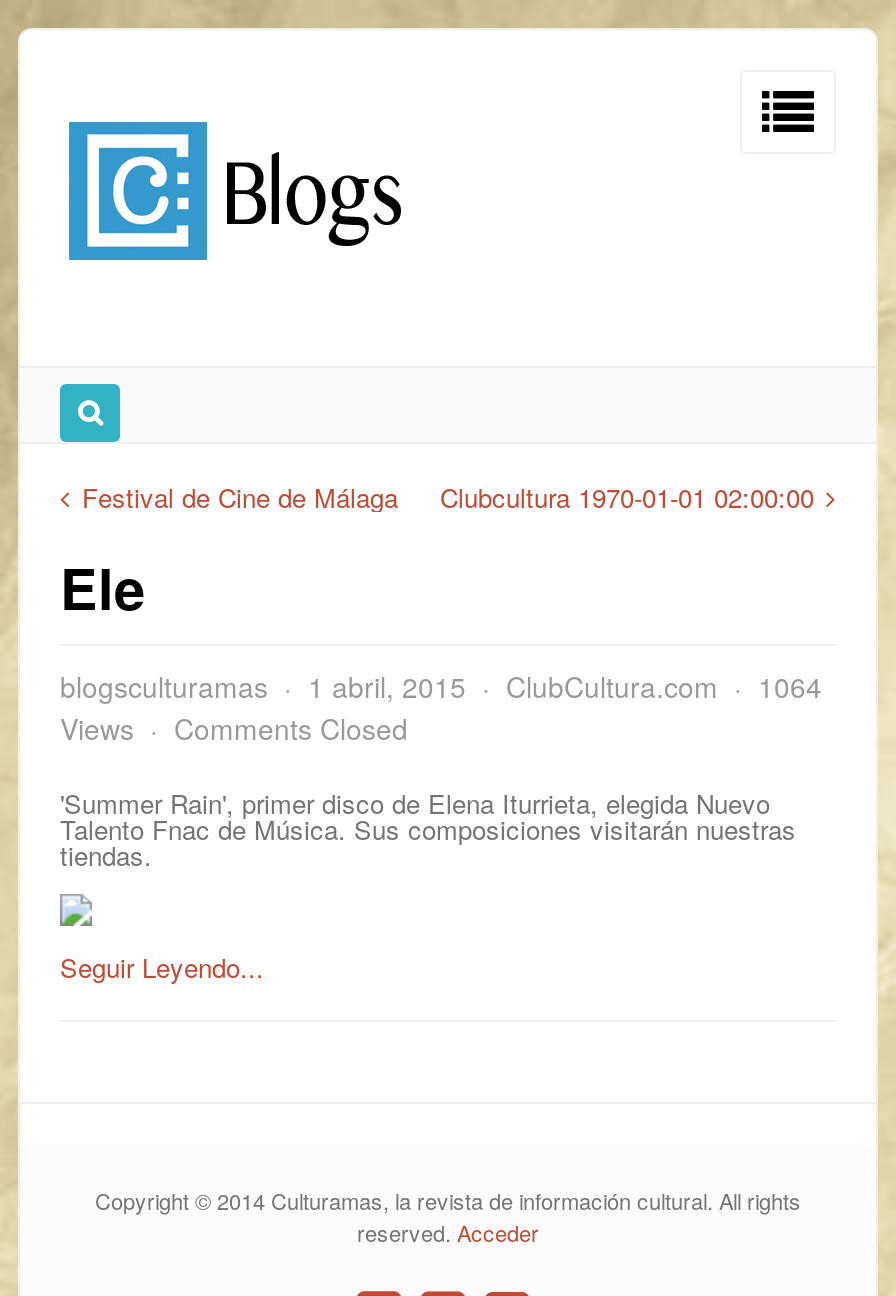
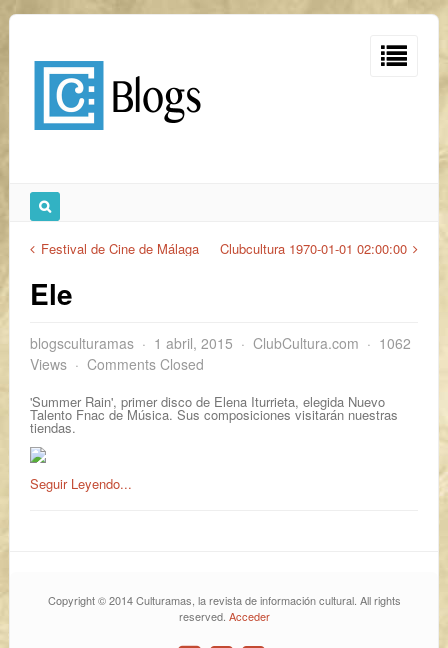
[60,666,822,706] blogsculturamas 1 abril, 2015 ClubCultura.com 1064 -> [30,333,411,353] blogsculturamas 1 abril, 2015 ClubCultura.com 1062

